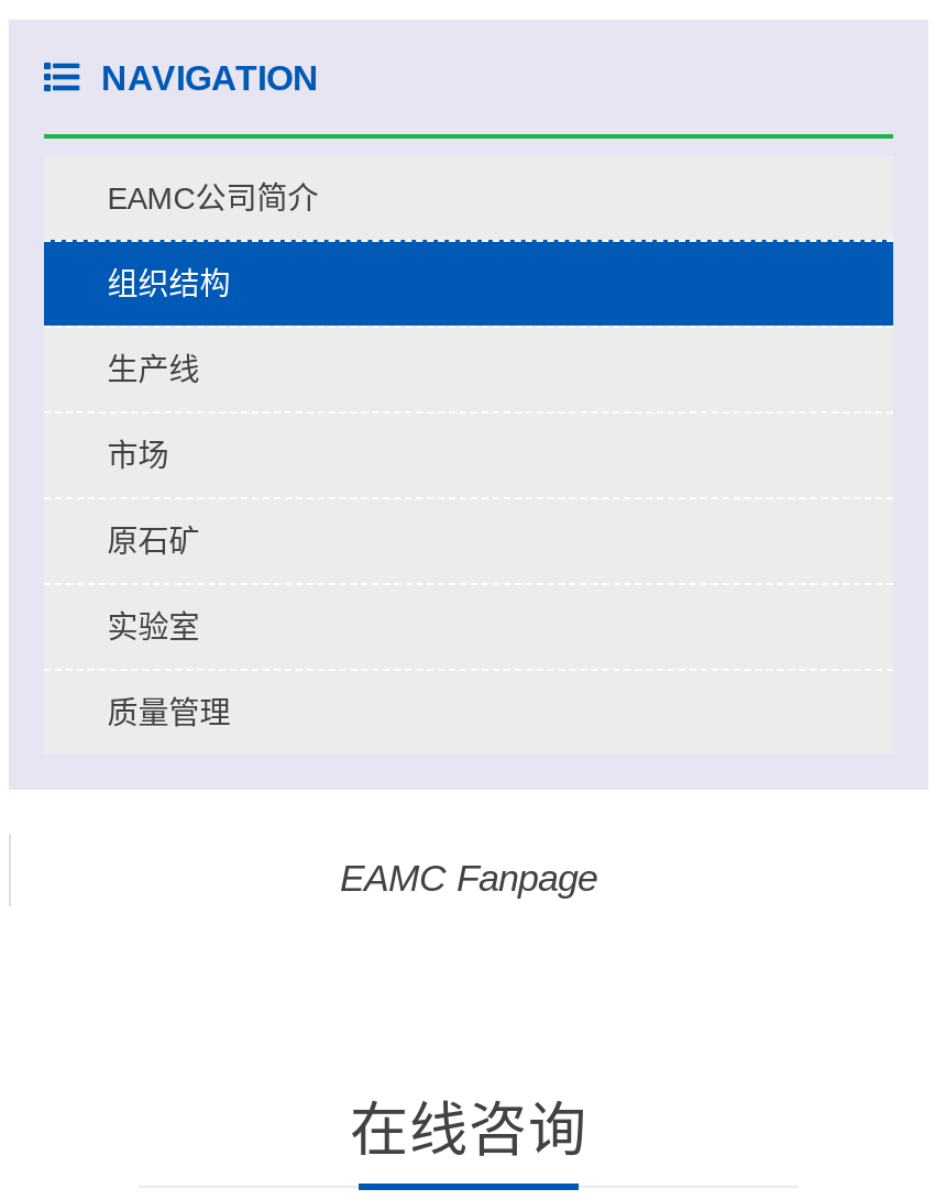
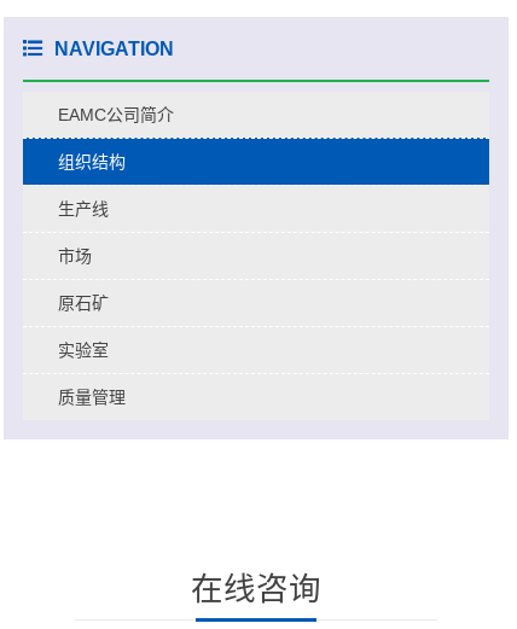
[340,858,597,900] EAMC Fanpage -> none

